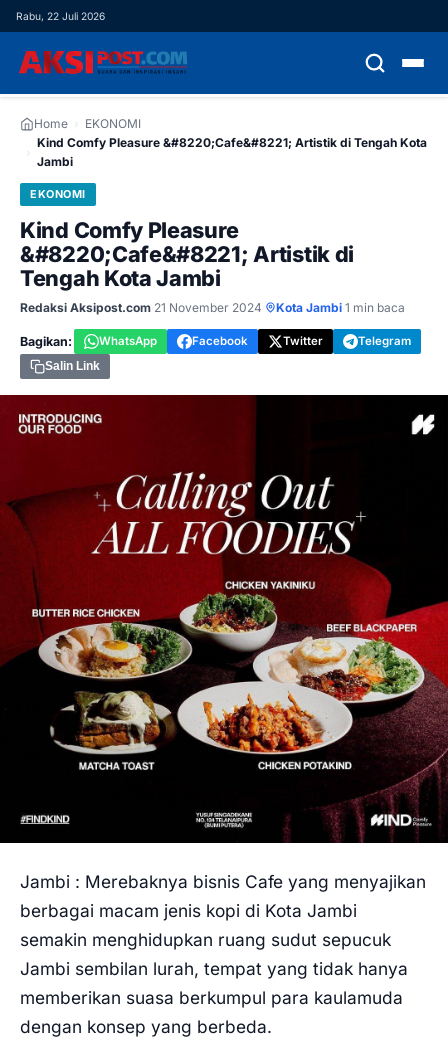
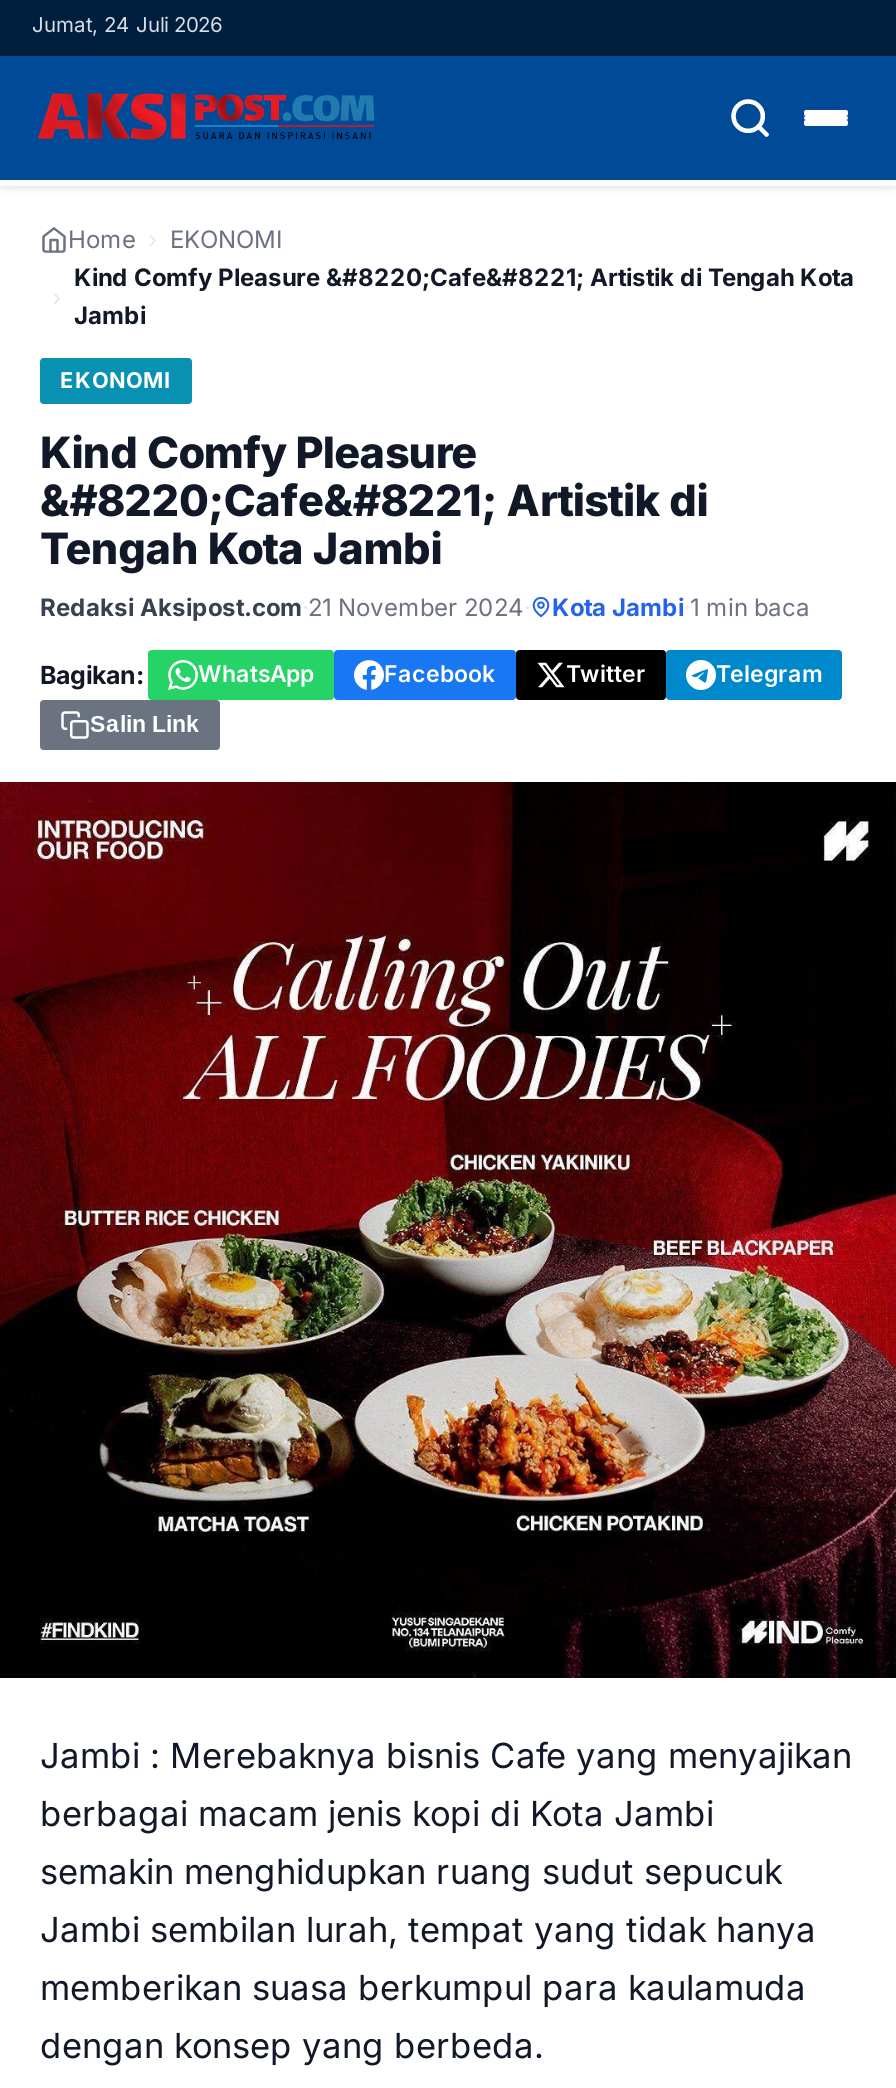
[16,10,105,22] Rabu, 22 Juli 2026 -> [32,12,222,36] Jumat, 24 Juli 2026

